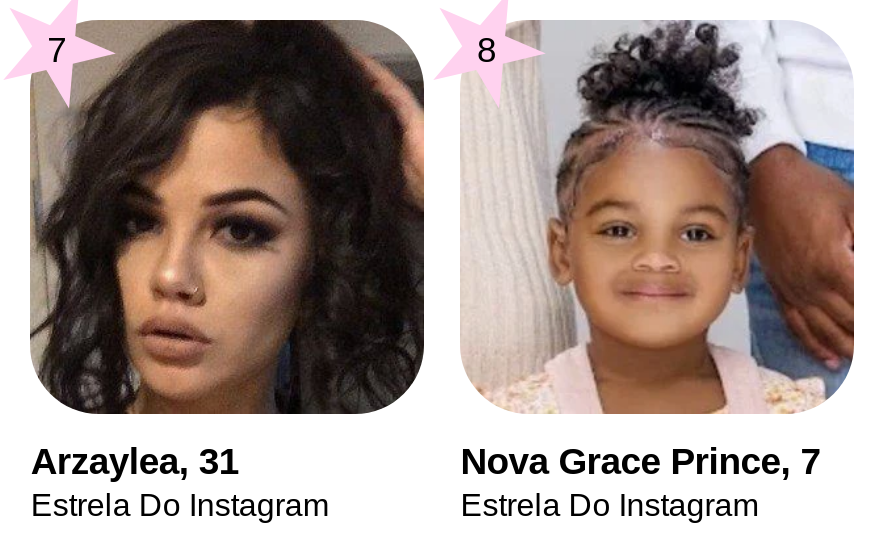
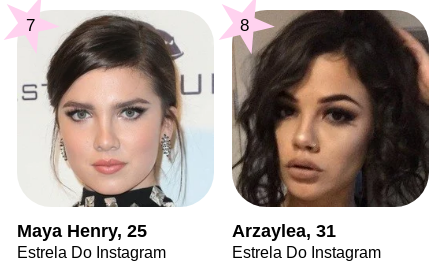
[28,18,426,481] [image] | Arzaylea, 31 -> [17,10,215,241] [image] | Maya Henry, 25
[460,20,856,481] [image] | Nova Grace Prince, 7 -> [232,9,430,241] [image] | Arzaylea, 31

